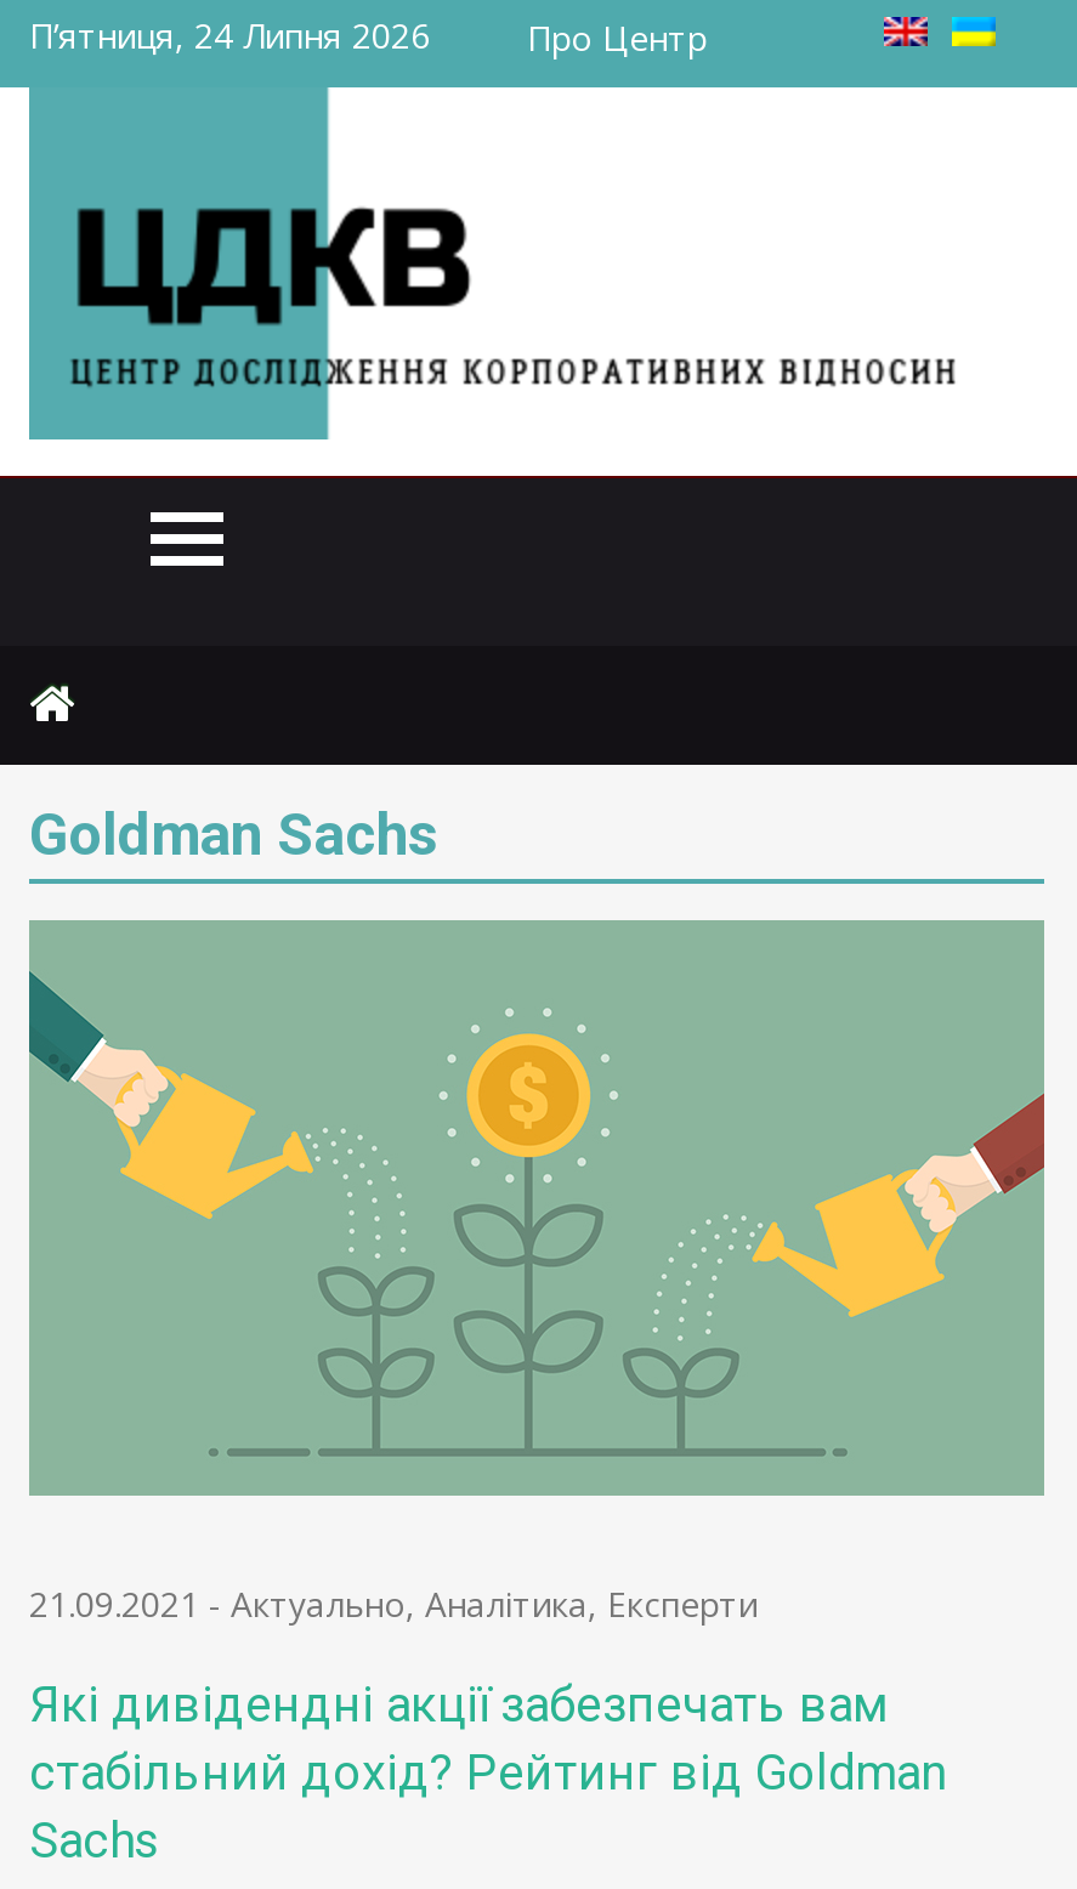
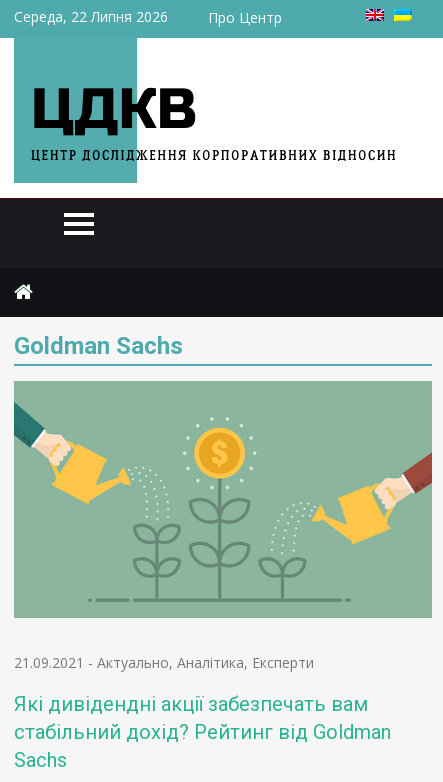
[29,12,430,58] П’ятниця, 24 Липня 2026 -> [14,7,168,26] Середа, 22 Липня 2026

